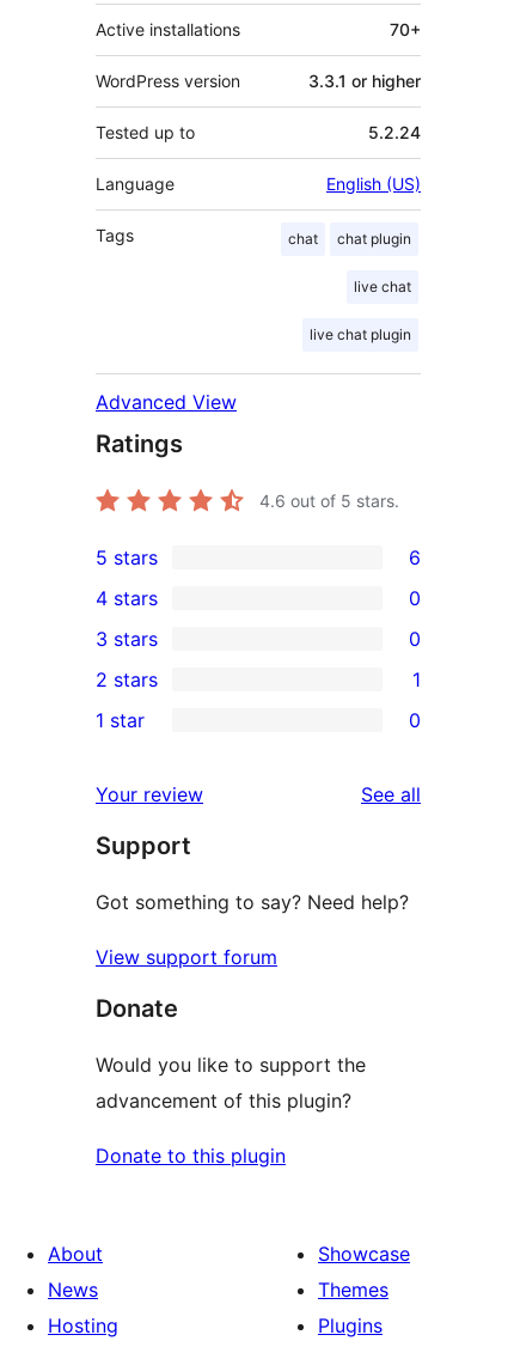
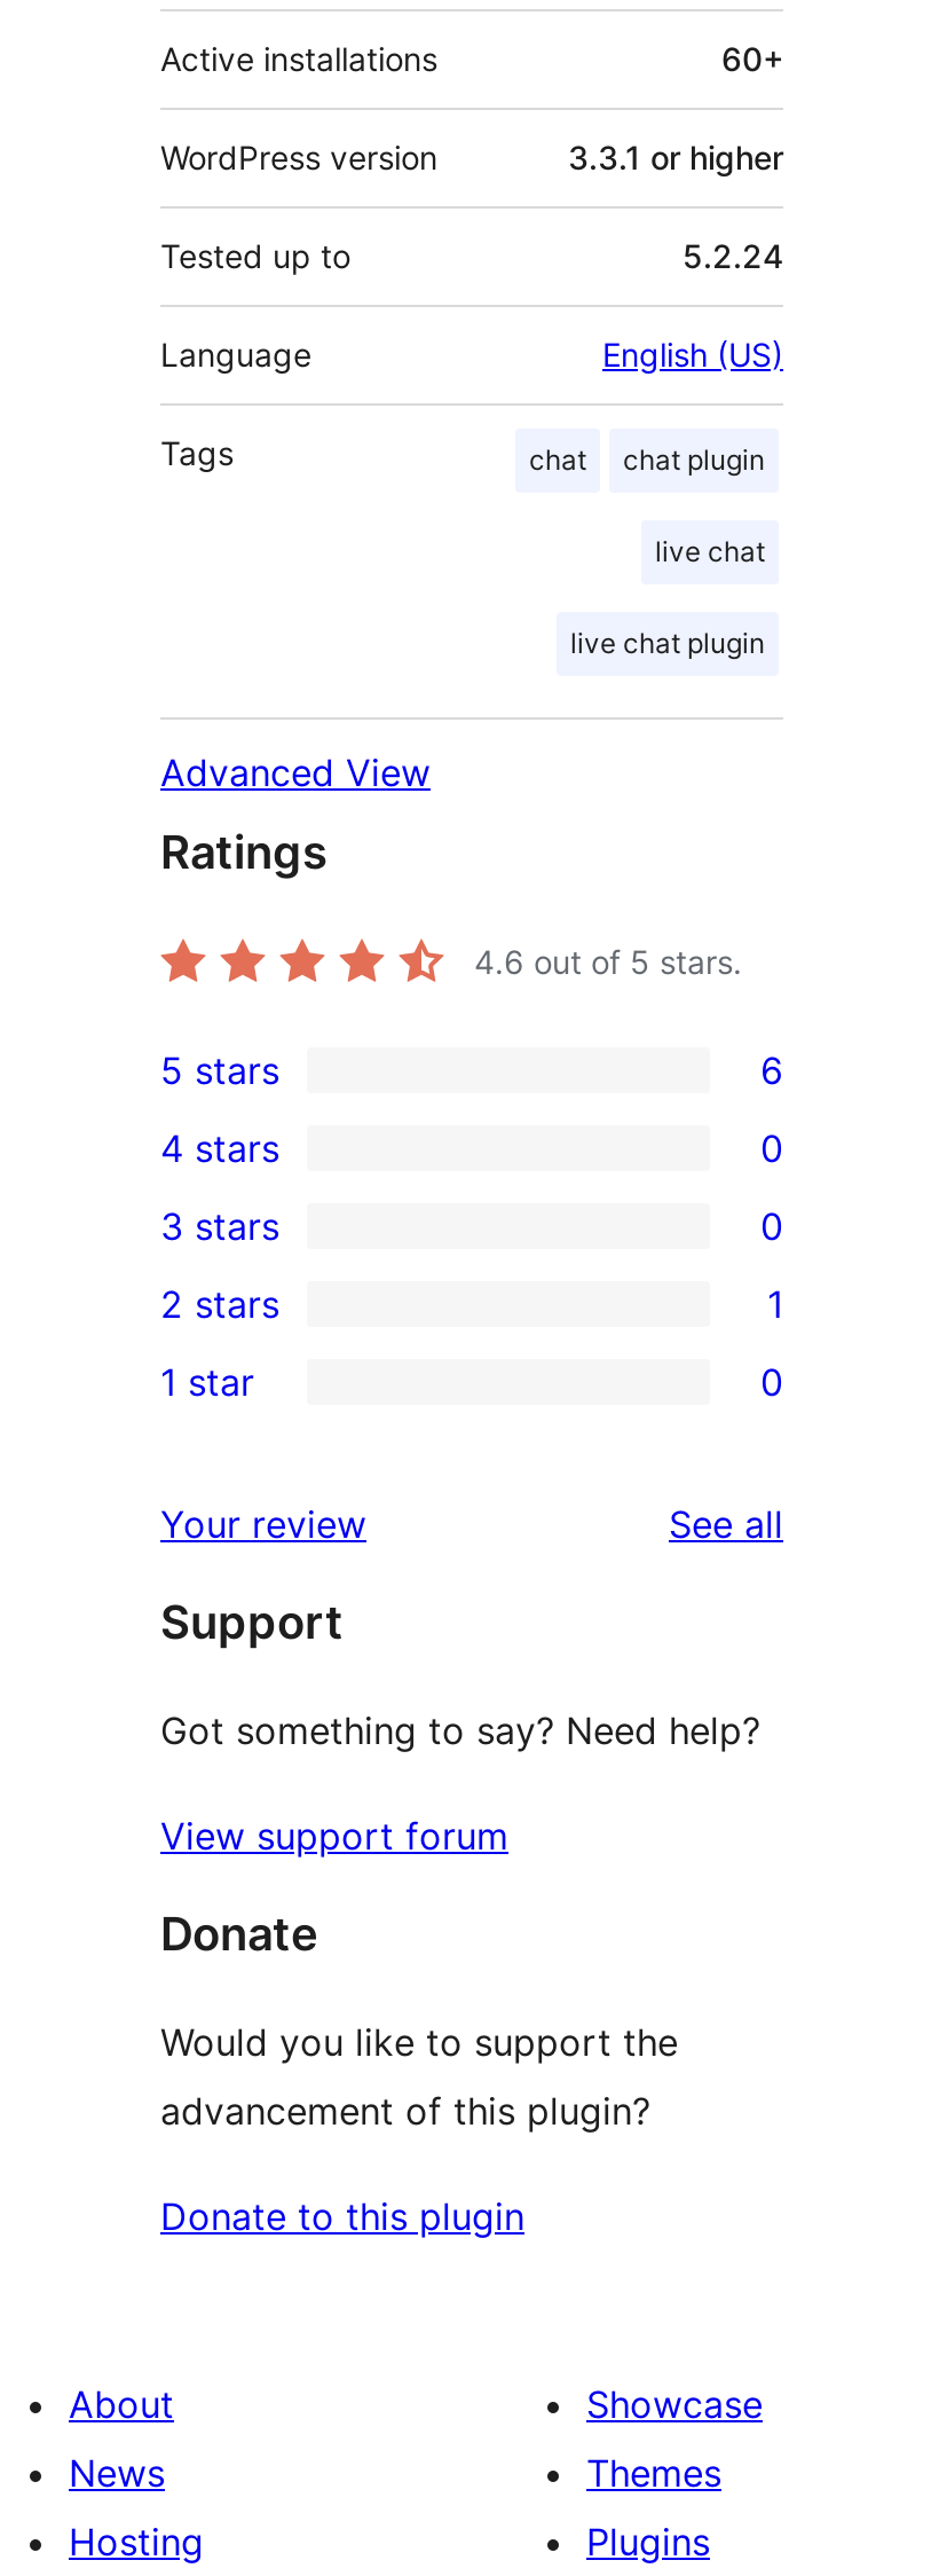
[390,19,421,40] 70+ -> [721,40,783,79] 60+

